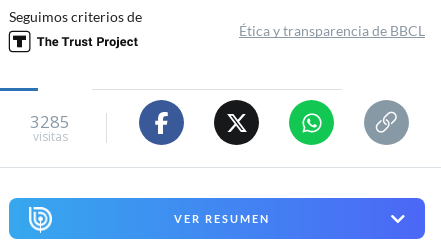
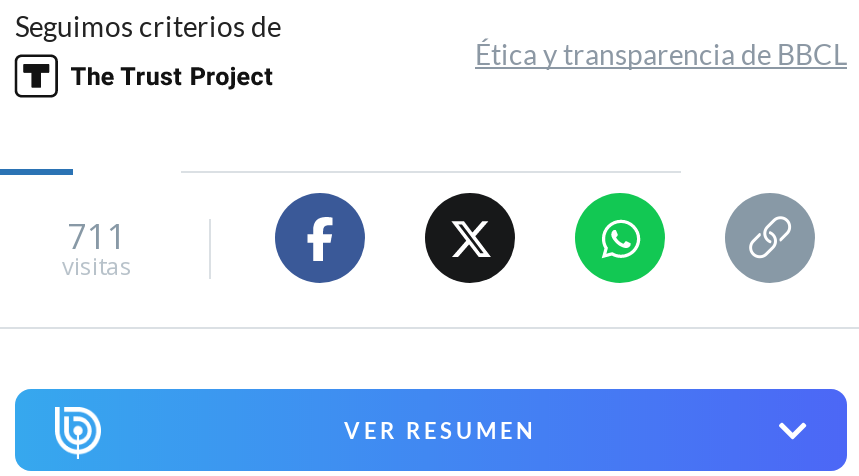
[30,110,70,133] 3285 -> [67,213,127,259] 711

